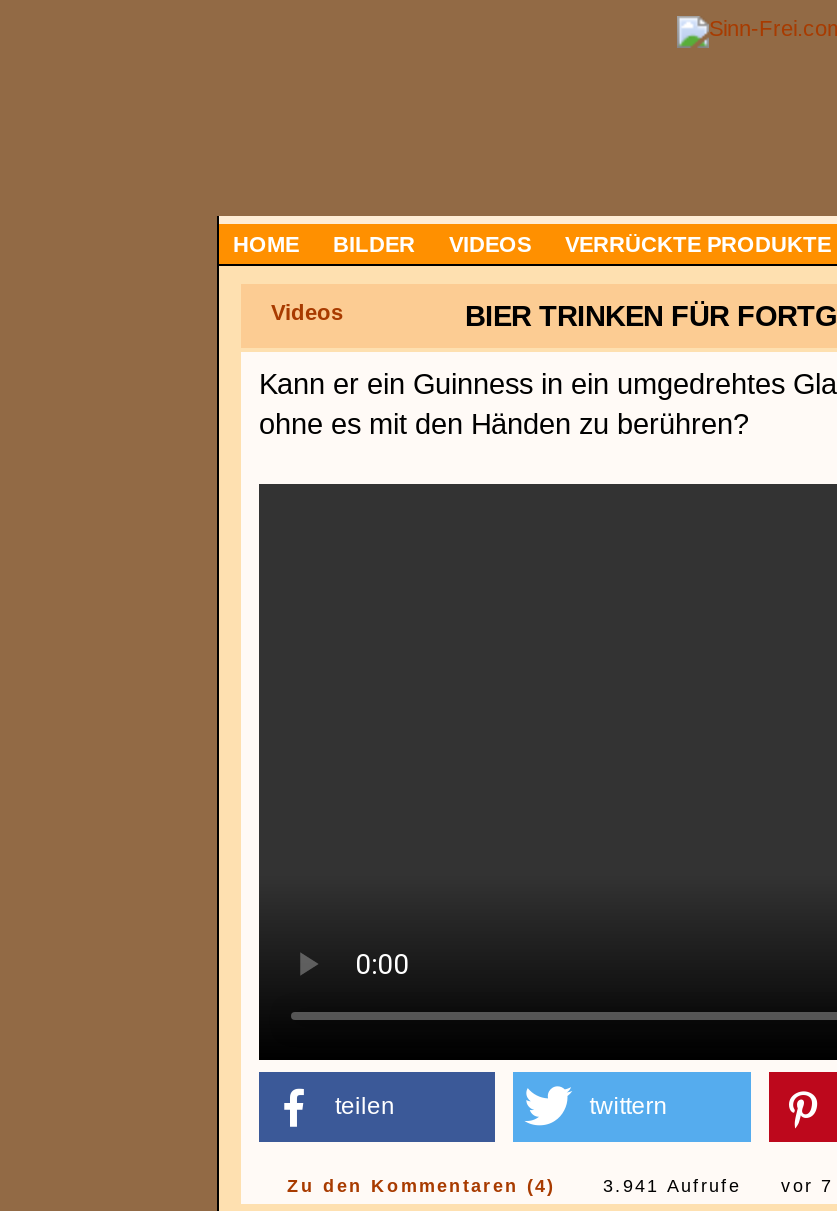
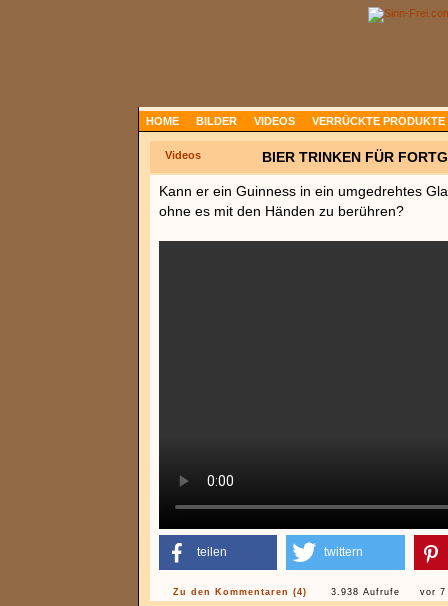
[603,1176,741,1196] 3.941 Aufrufe -> [331,587,400,597] 3.938 Aufrufe

